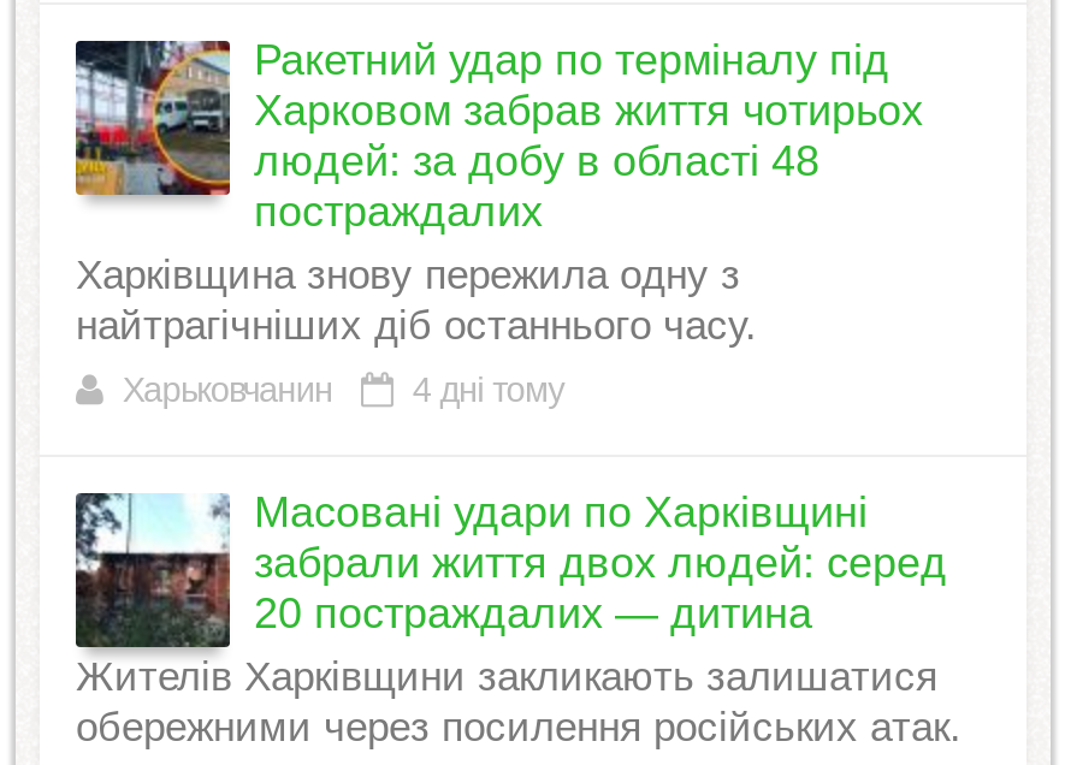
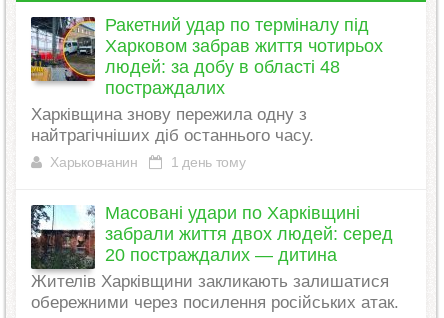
[123,370,564,408] Харьковчанин 4 дні тому -> [50,154,246,170] Харьковчанин 1 день тому

